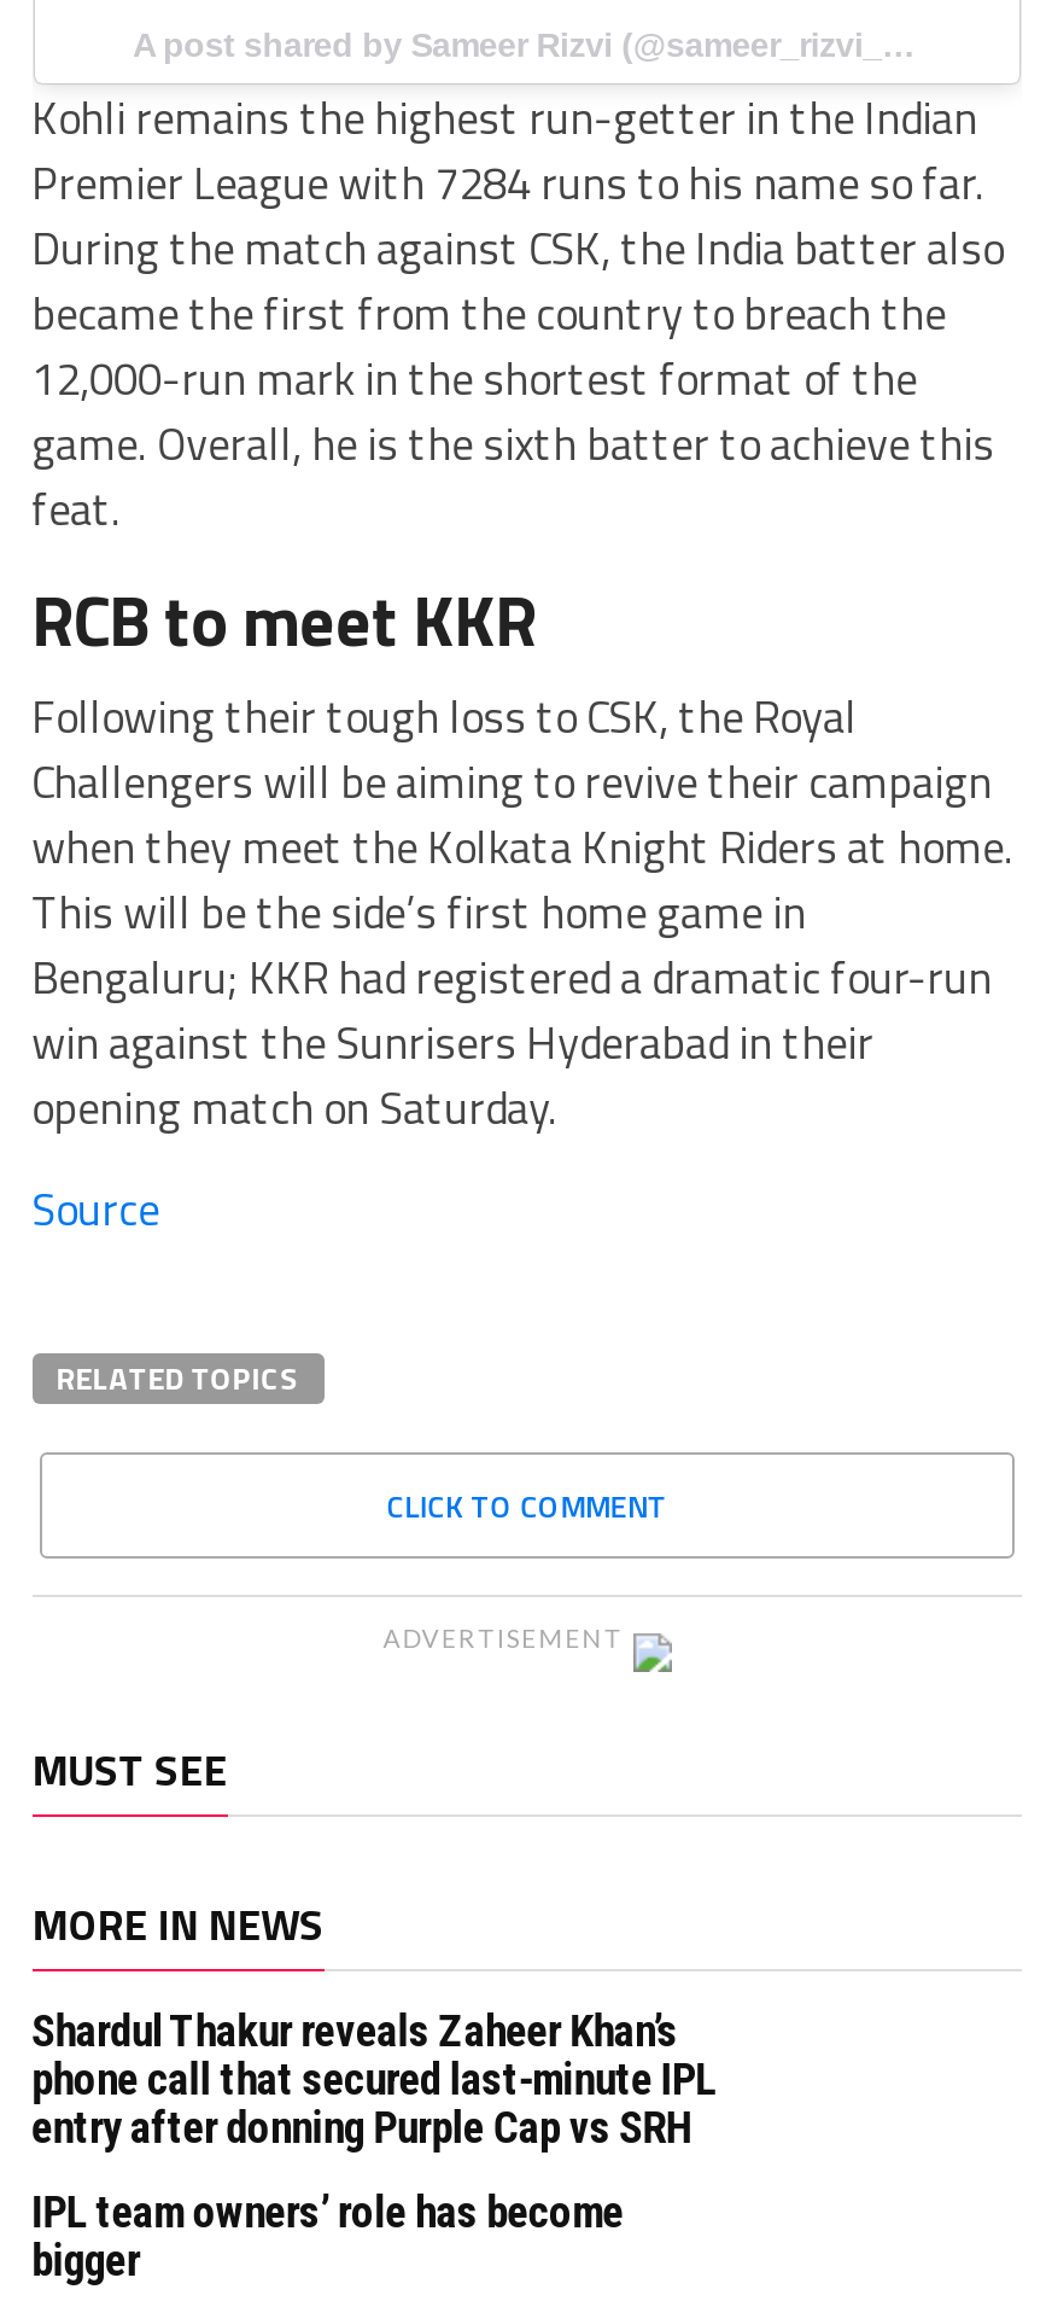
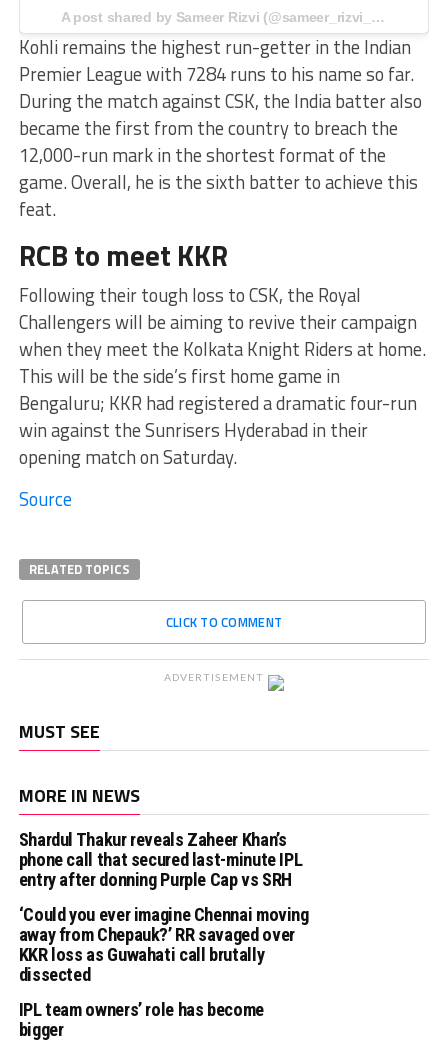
none -> [19,904,309,985] ‘Could you ever imagine Chennai moving | away from Chepauk?’ RR savaged over | KKR loss as Guwahati call brutally | dissected

